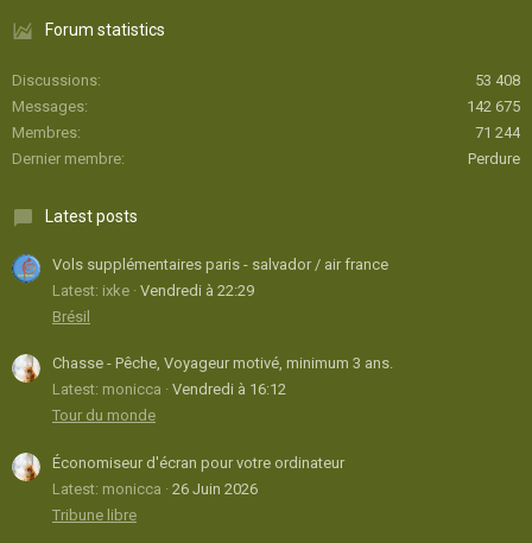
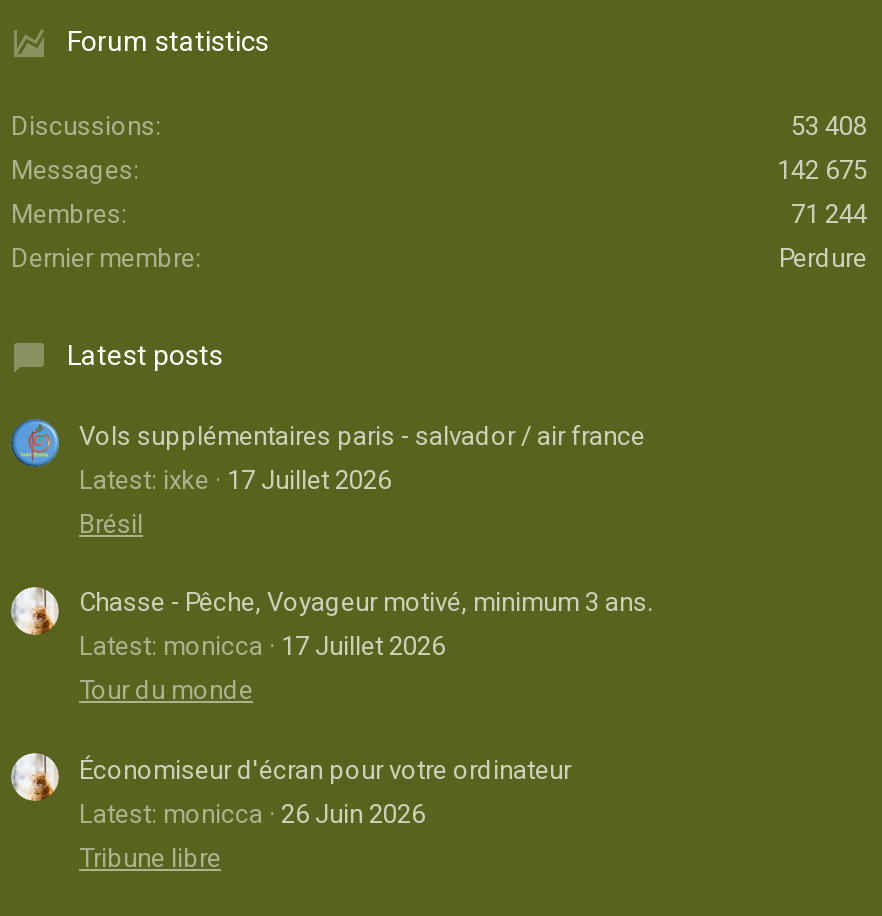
[52,281,254,299] Latest: ixke Vendredi à 22:29 -> [79,464,391,494] Latest: ixke 17 Juillet 2026
[52,381,286,398] Latest: monicca Vendredi à 16:12 -> [79,632,445,662] Latest: monicca 17 Juillet 2026

